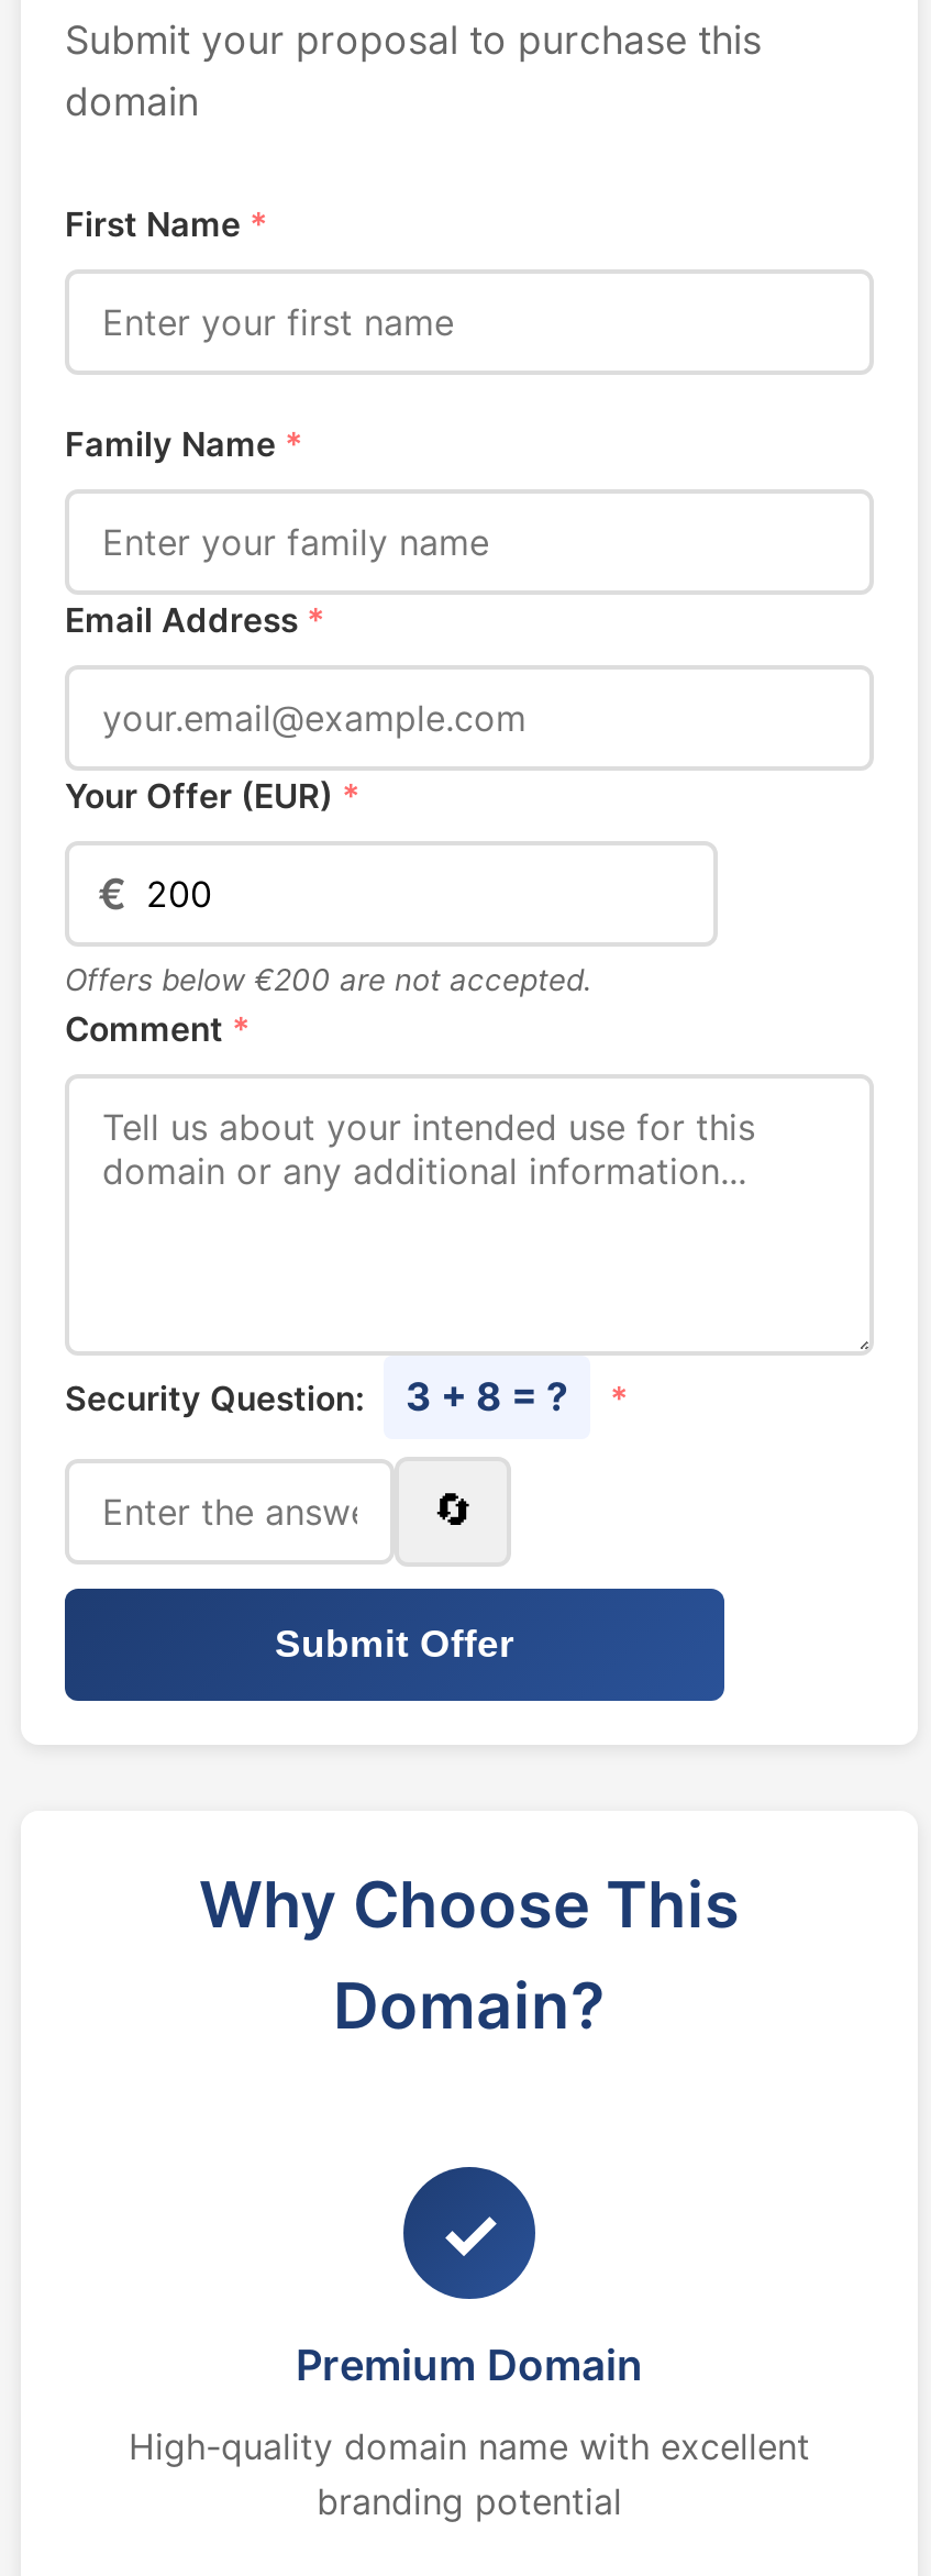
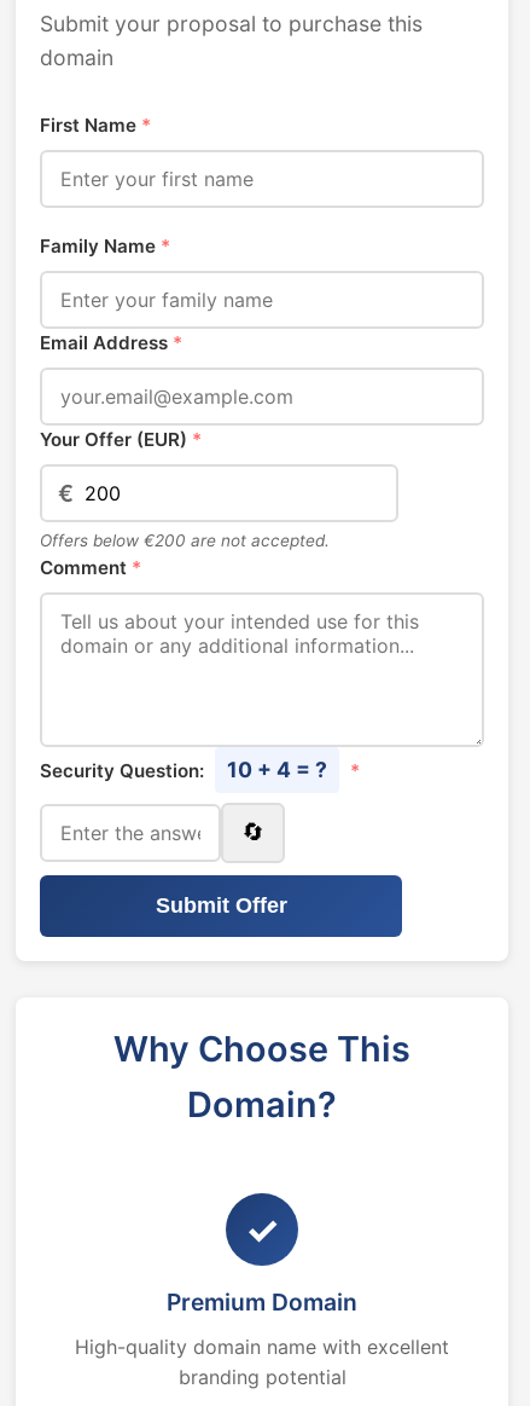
[406,1373,568,1419] 3 + 8 = ? -> [227,757,327,782] 10 + 4 = ?

